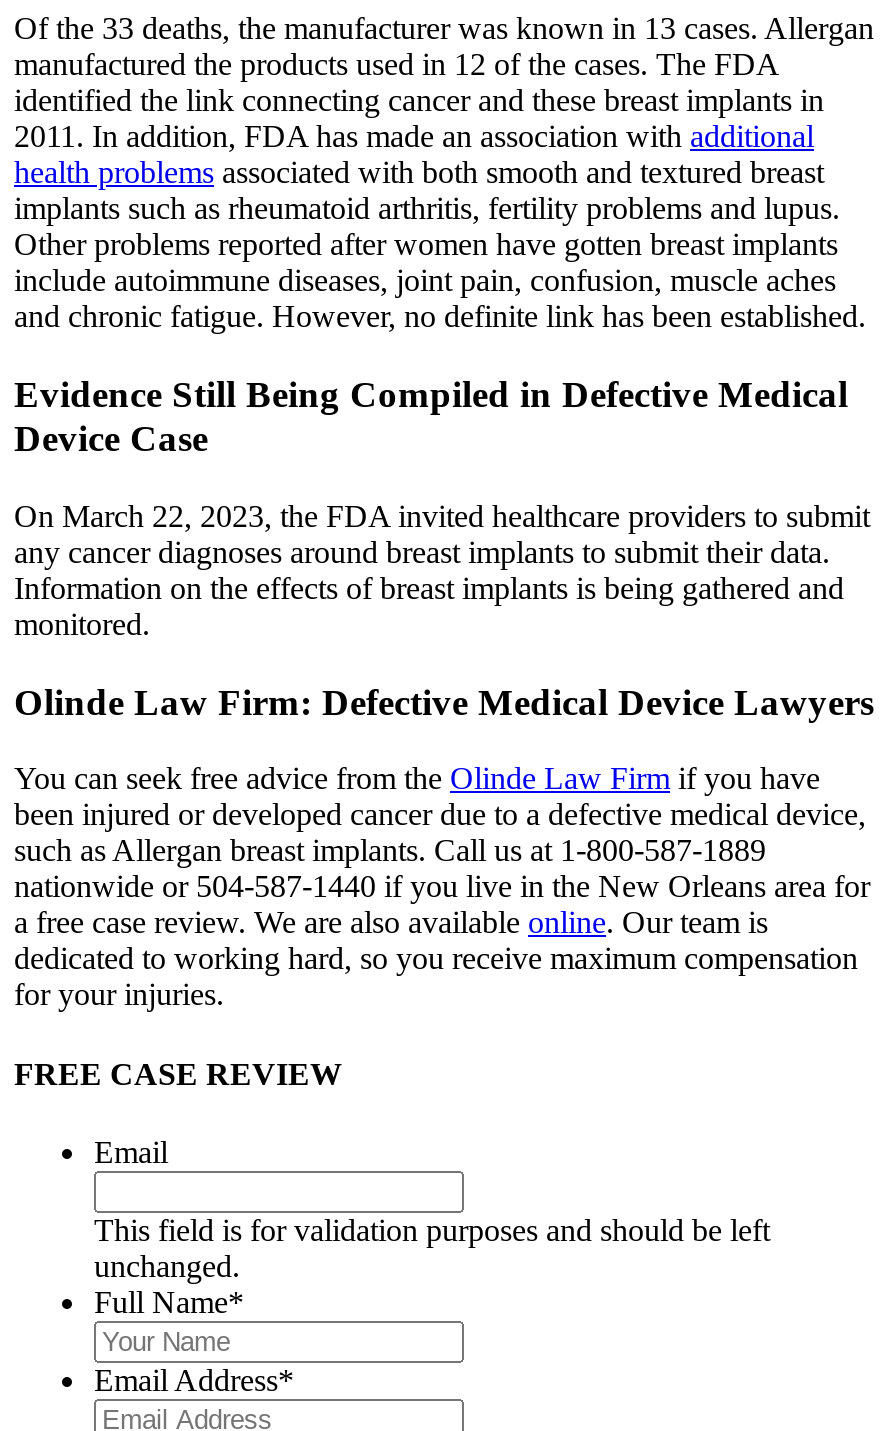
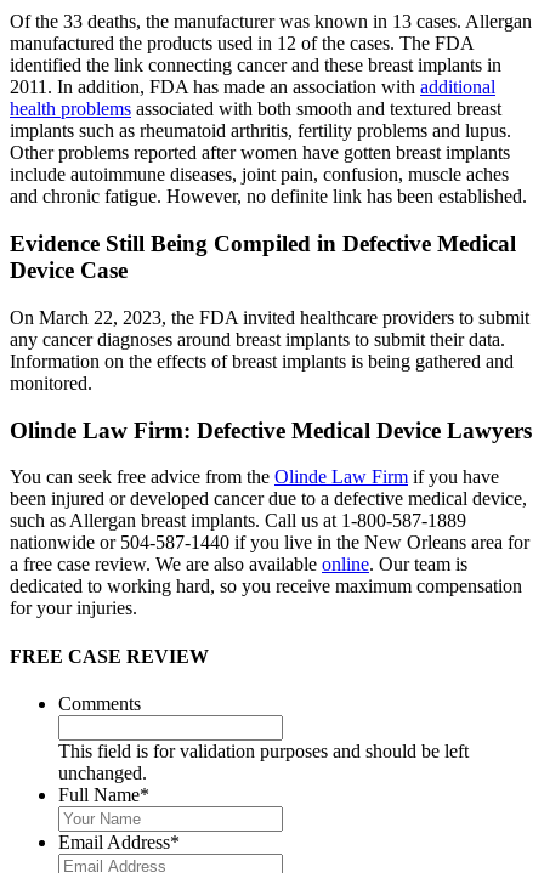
[94,1135,168,1169] Email -> [58,693,141,714] Comments

